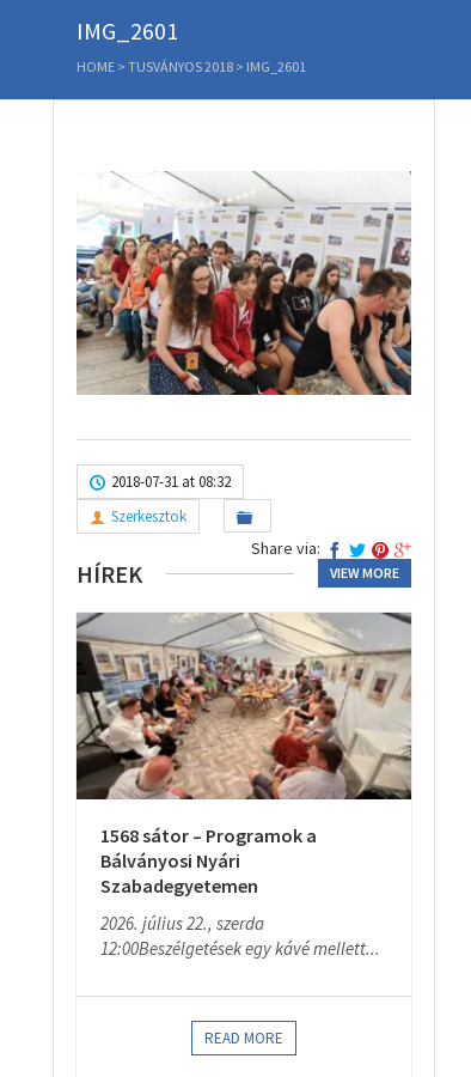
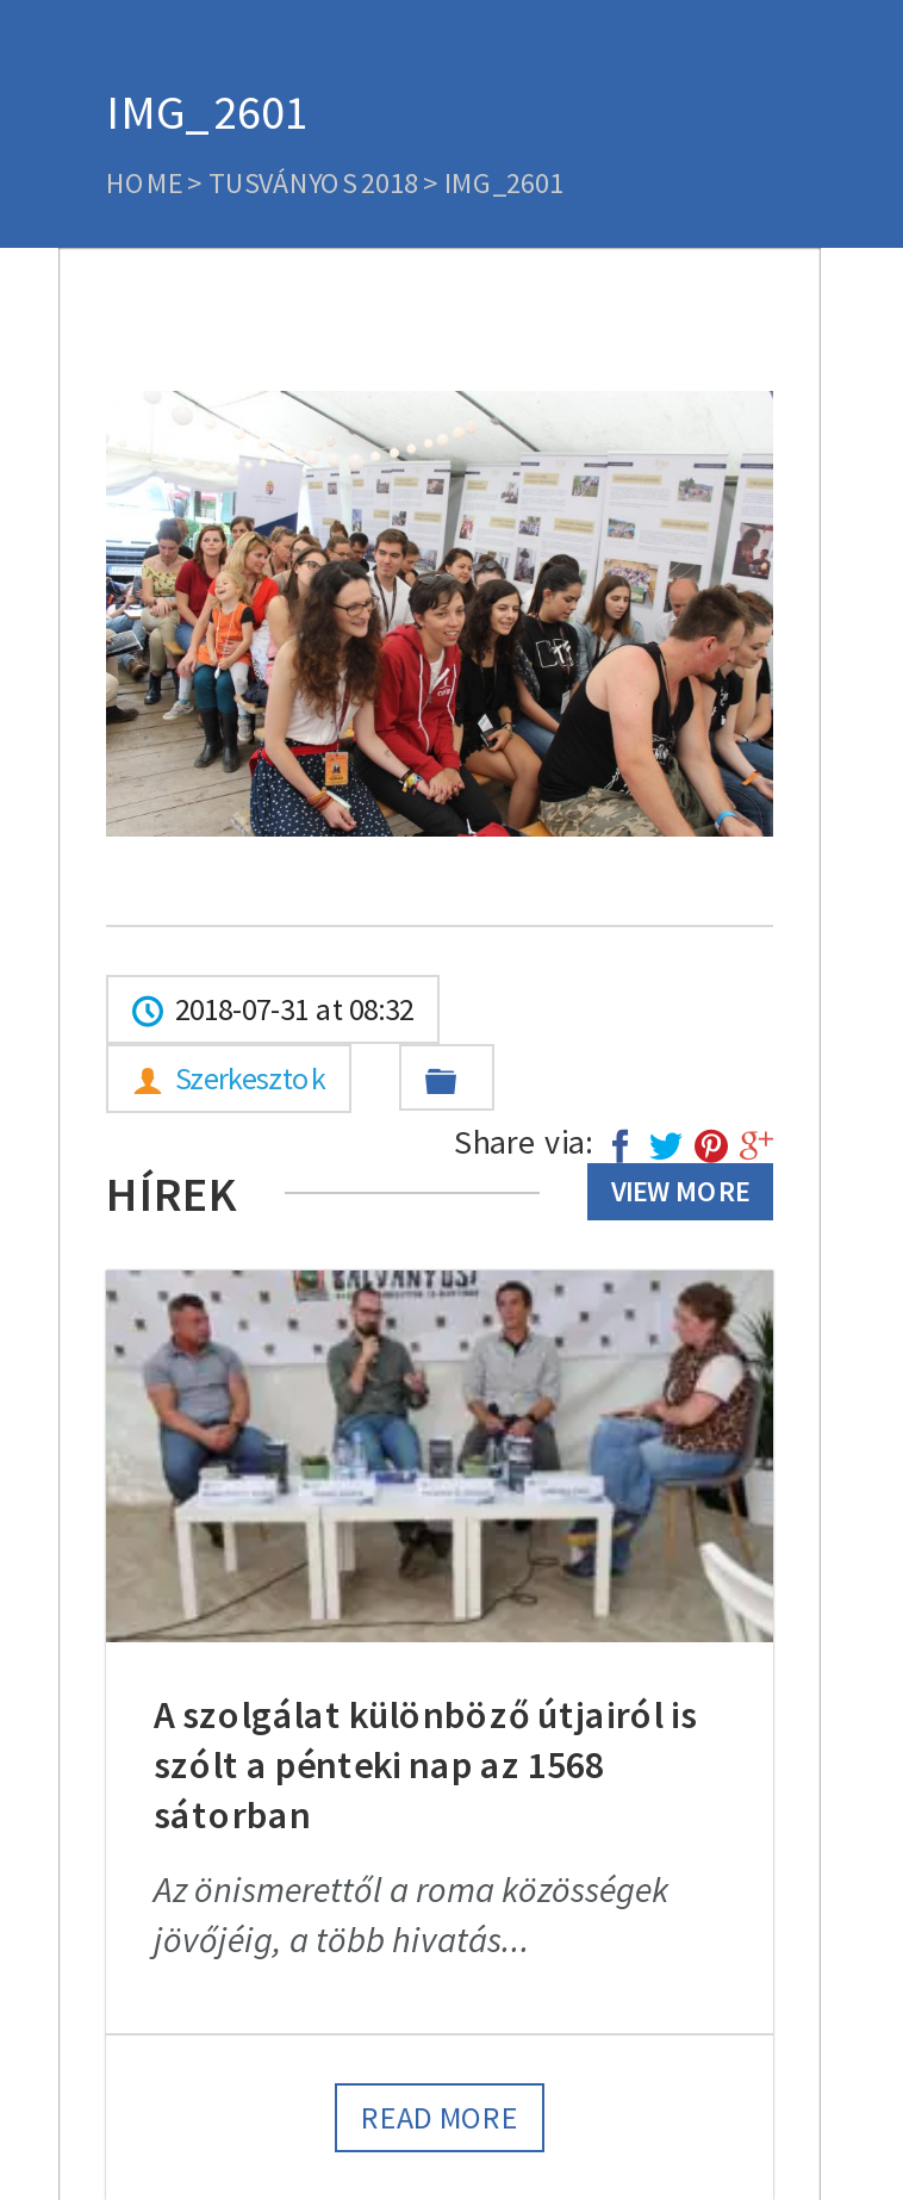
[75,613,412,897] [image] | 1568 sátor – Programok a | Bálványosi Nyári | Szabadegyetemen -> [106,1270,776,1837] [image] | A szolgálat különböző útjairól is | szólt a pénteki nap az 1568 | sátorban
[100,912,380,959] 2026. július 22., szerda | 12:00Beszélgetések egy kávé mellett... -> [154,1866,668,1961] Az önismerettől a roma közösségek | jövőjéig, a több hivatás...

